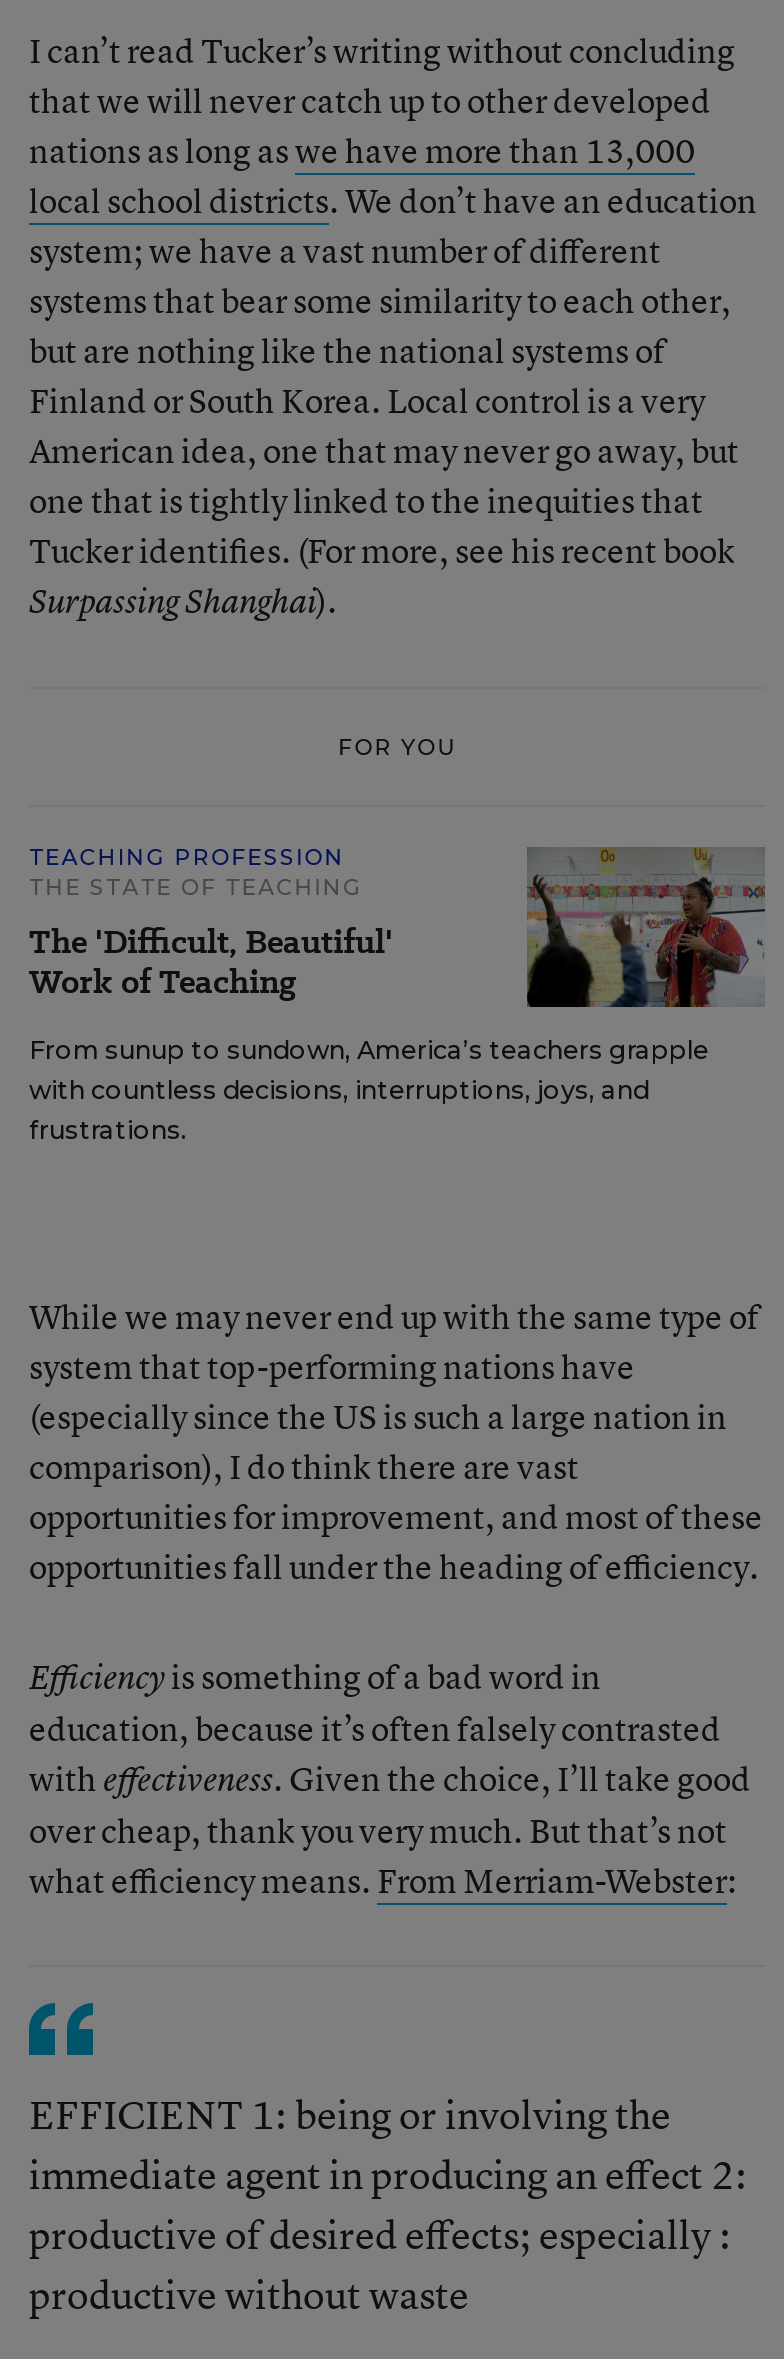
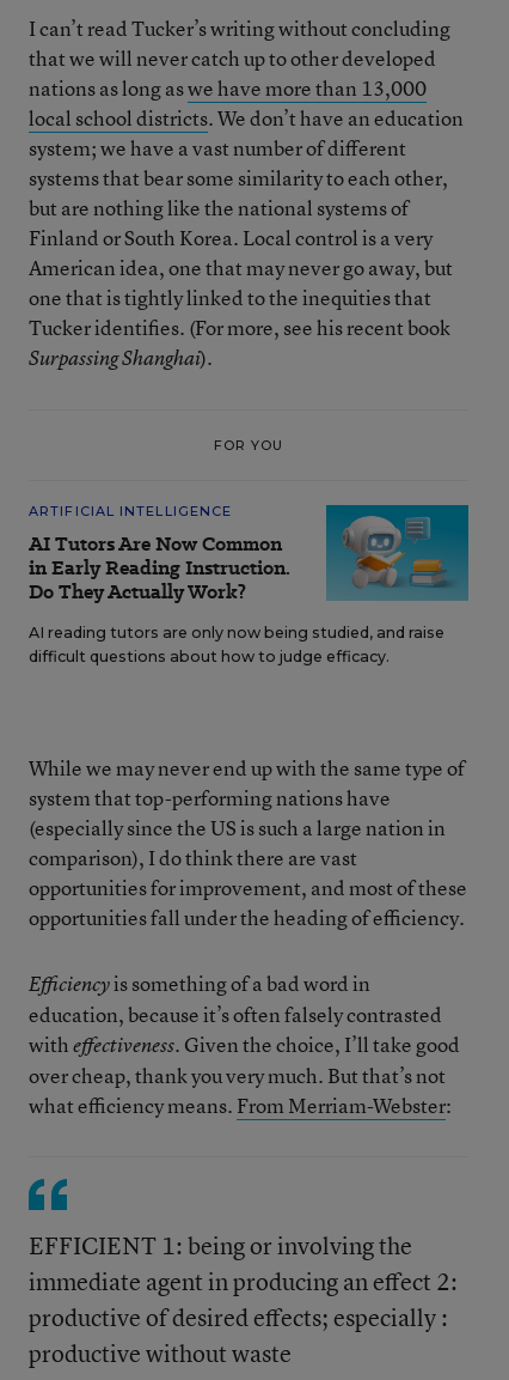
[29,843,393,1005] TEACHING PROFESSION | THE STATE OF TEACHING | The 'Difficult, Beautiful' | Work of Teaching -> [29,503,290,606] ARTIFICIAL INTELLIGENCE | AI Tutors Are Now Common | in Early Reading Instruction. | Do They Actually Work?
[29,845,767,1145] [image] | From sunup to sundown, America’s teachers grapple | with countless decisions, interruptions, joys, and | frustrations. -> [29,504,470,665] [image] | AI reading tutors are only now being studied, and raise | difficult questions about how to judge efficacy.

